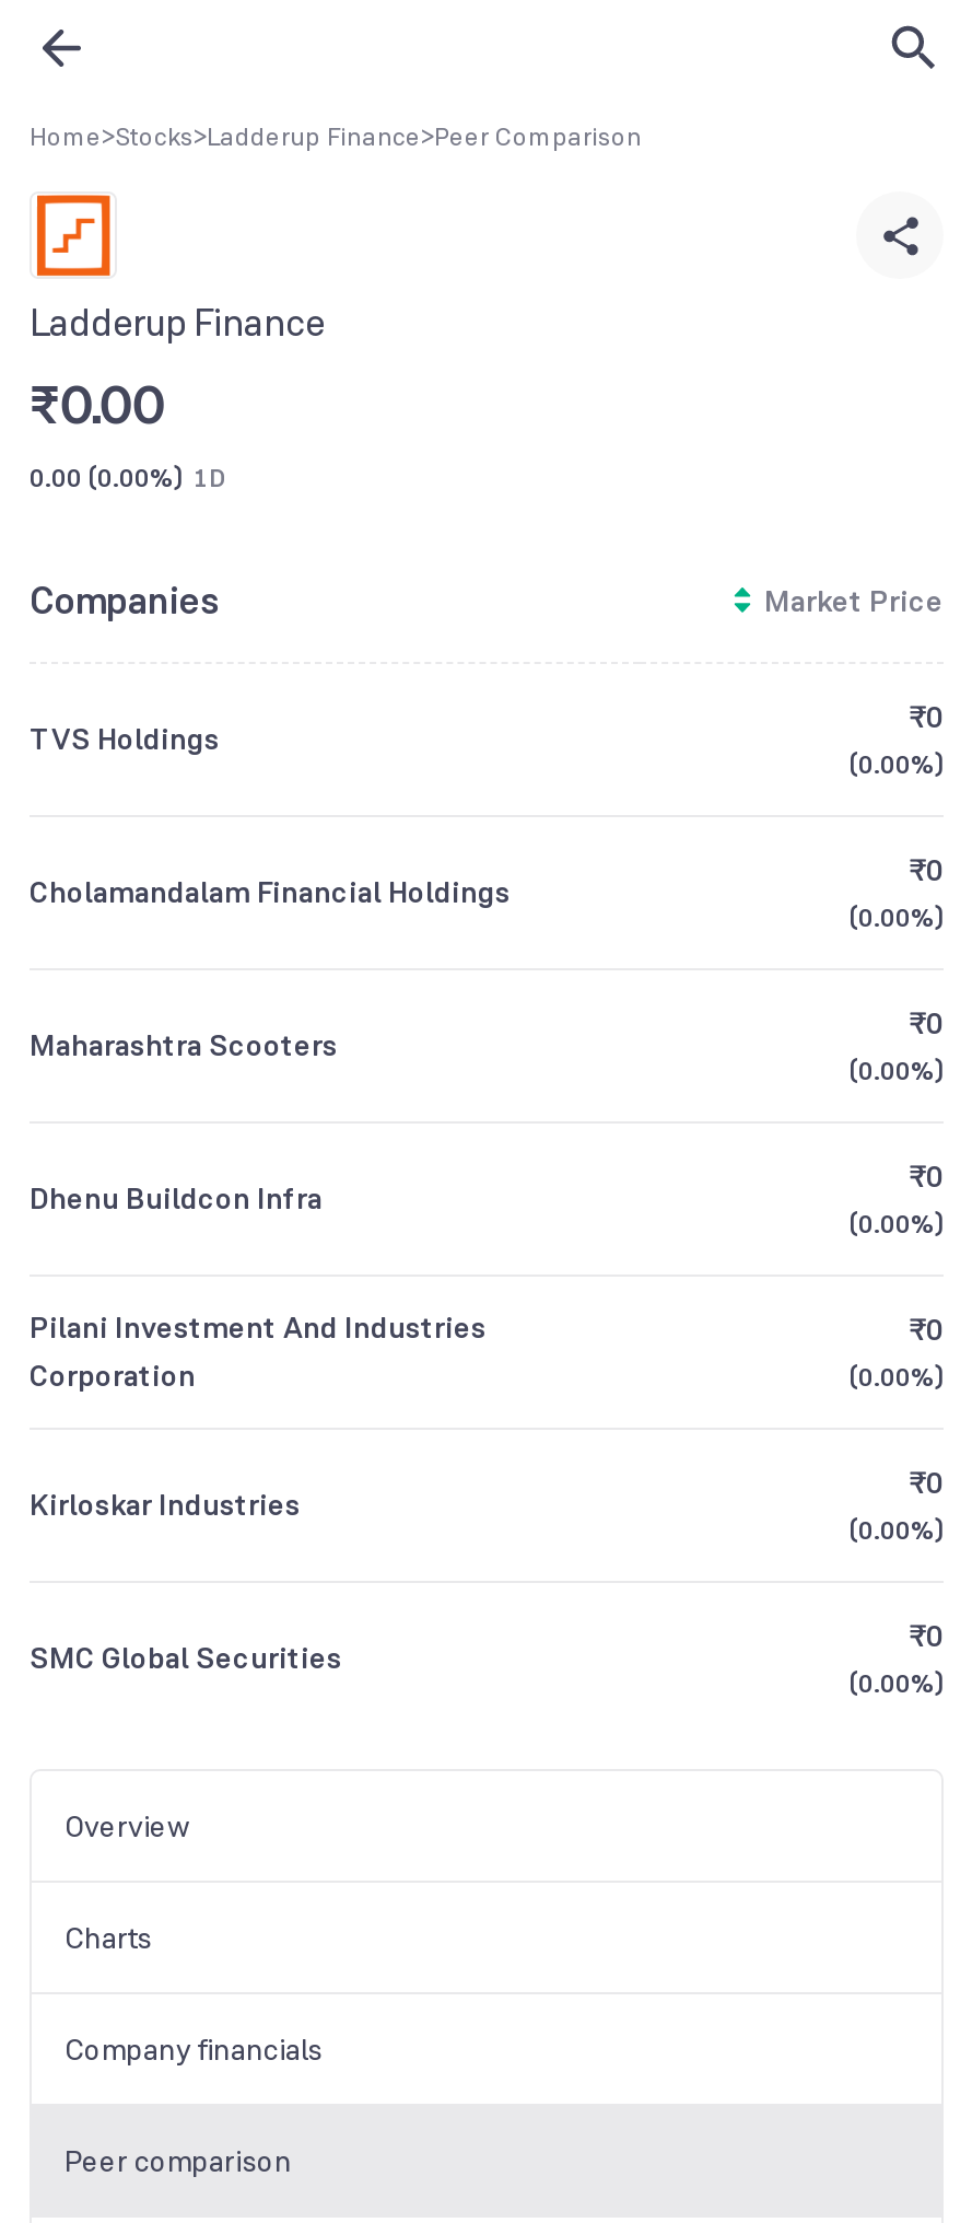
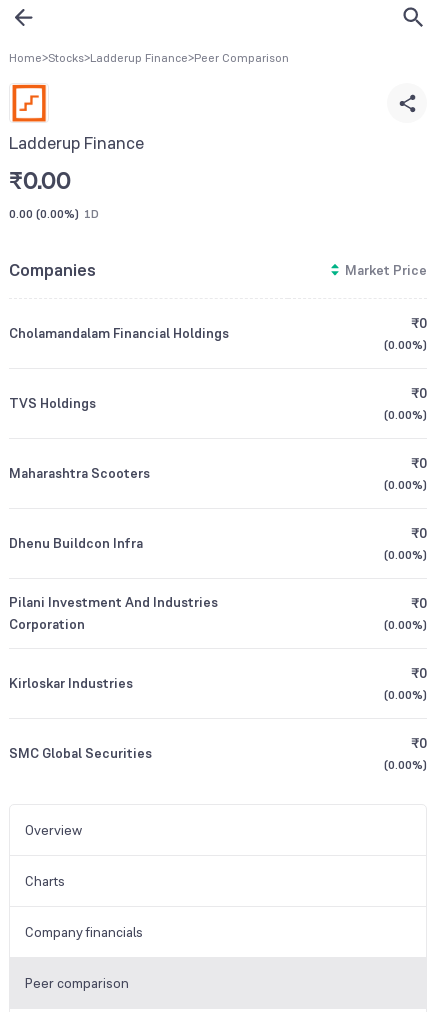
moved [30,719,220,758] -> [9,394,96,412]: TVS Holdings
moved [30,872,511,911] -> [9,324,229,342]: Cholamandalam Financial Holdings

